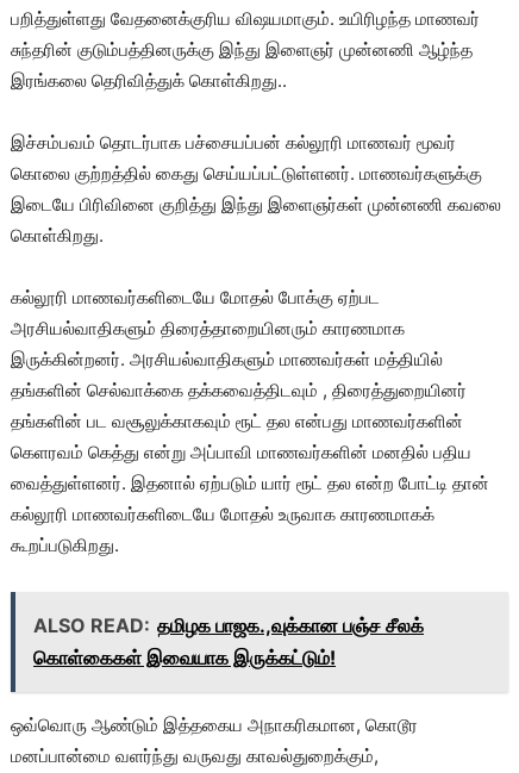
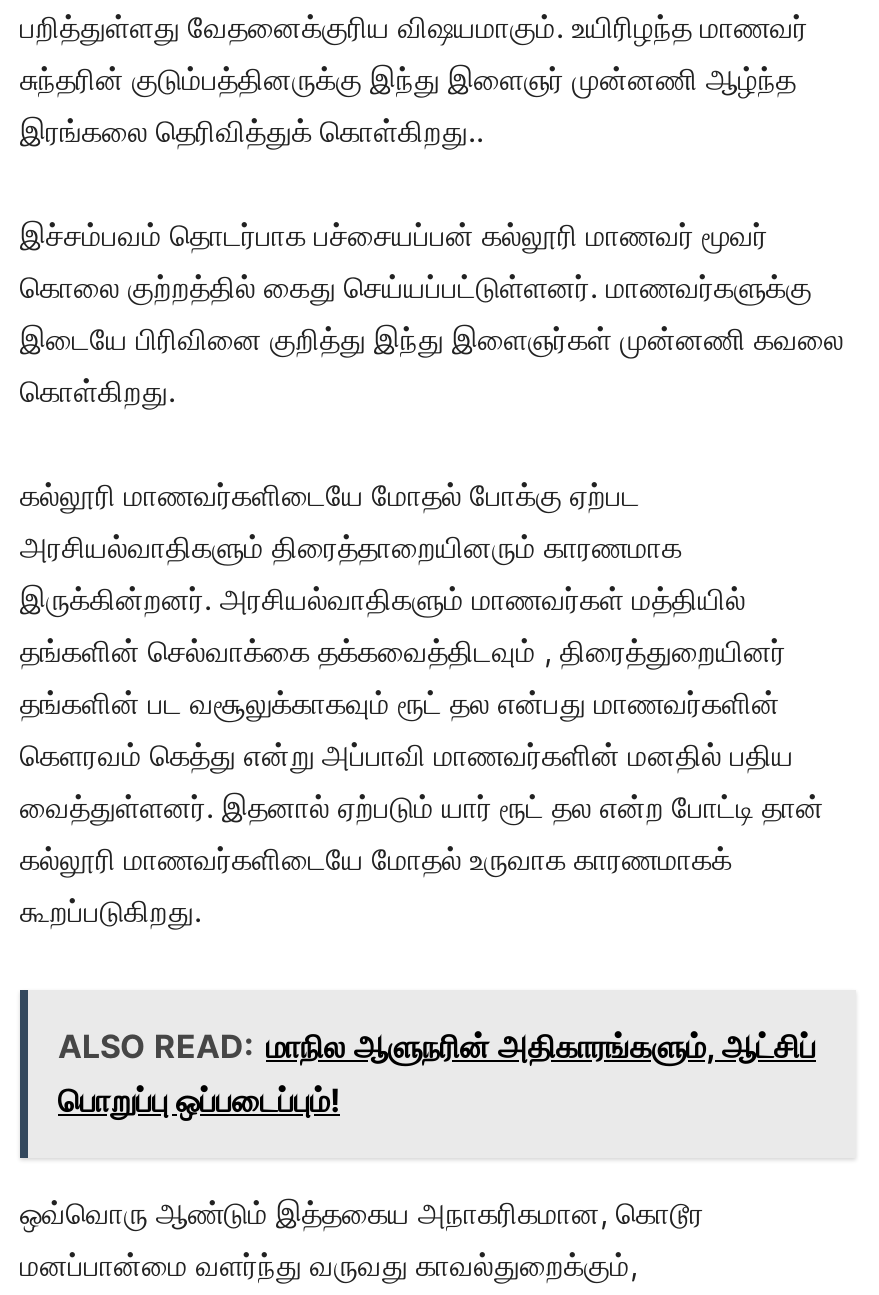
[33,613,424,669] ALSO READ: தமிழக பாஜக.,வுக்கான பஞ்ச சீலக் | கொள்கைகள் இவையாக இருக்கட்டும்! -> [58,1026,816,1120] ALSO READ: மாநில ஆளுநரின் அதிகாரங்களும், ஆட்சிப் | பொறுப்பு ஒப்படைப்பும்!

